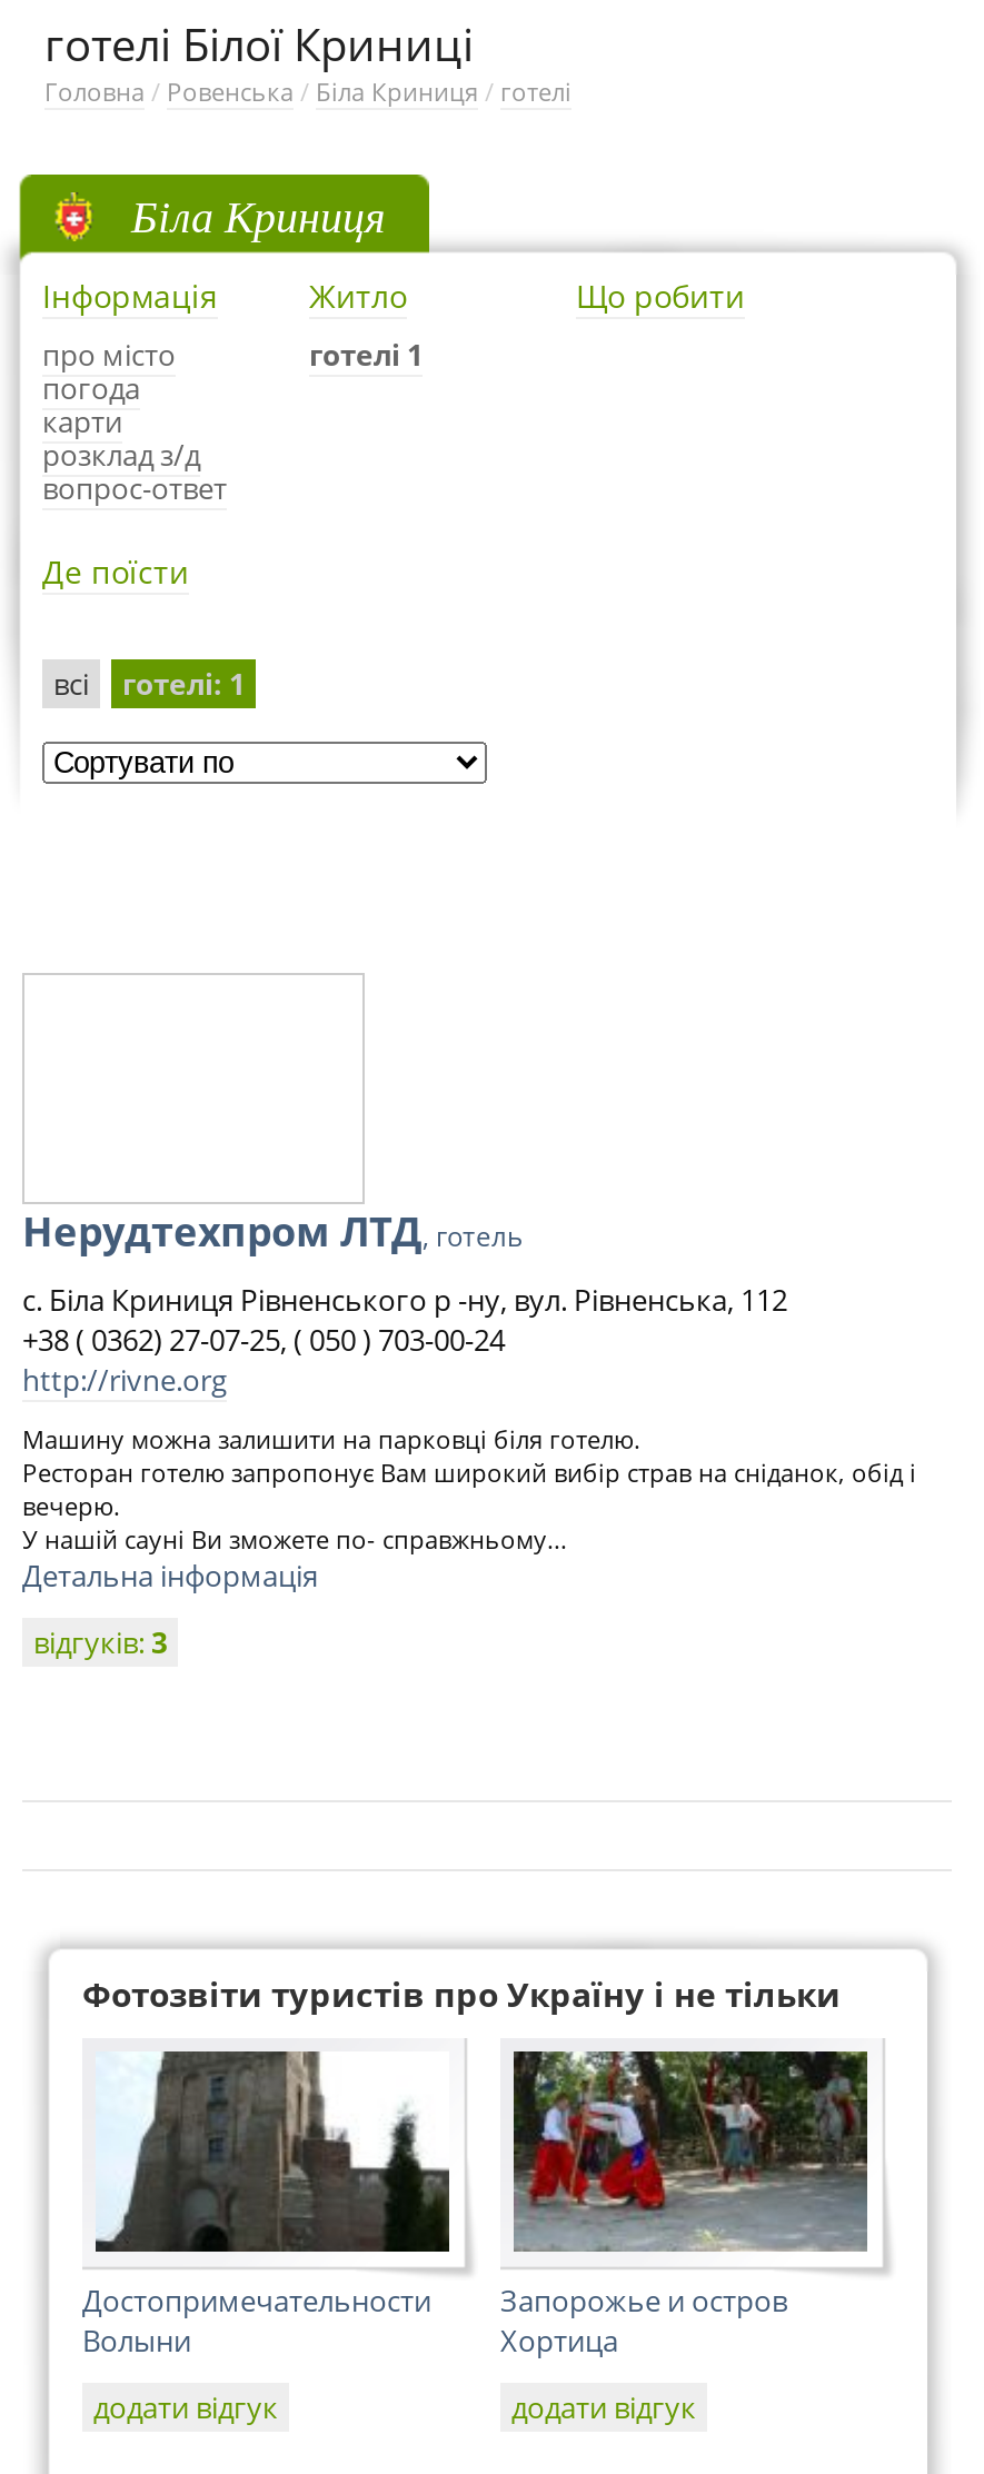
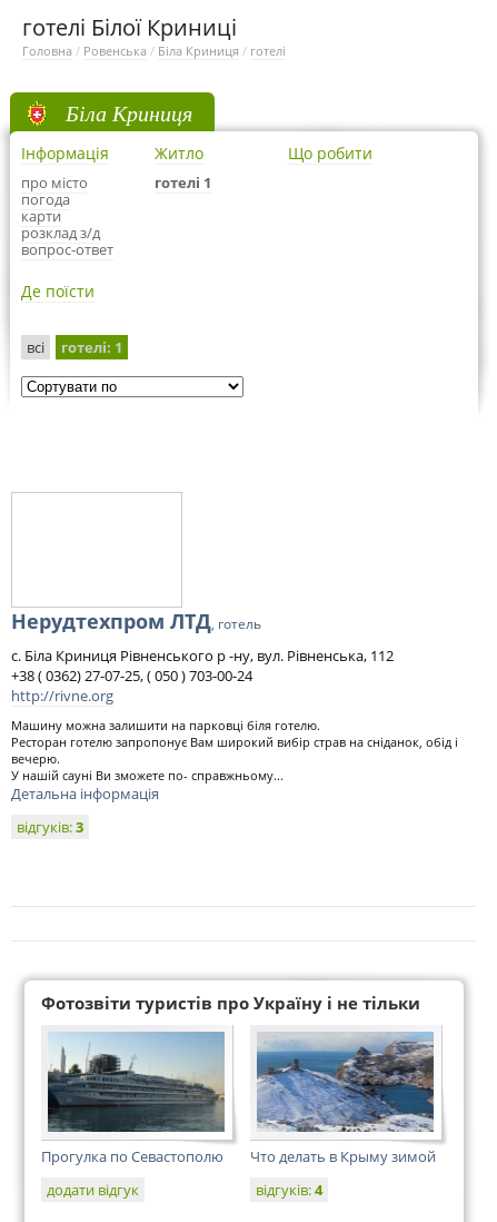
[82,2049,449,2361] [image] | Достопримечательности | Волыни -> [41,1031,226,1166] [image] | Прогулка по Севастополю
[500,2049,869,2361] [image] | Запорожье и остров | Хортица -> [250,1032,436,1166] [image] | Что делать в Крыму зимой
[511,2387,696,2427] додати відгук -> [256,1180,322,1200] відгуків: 4

